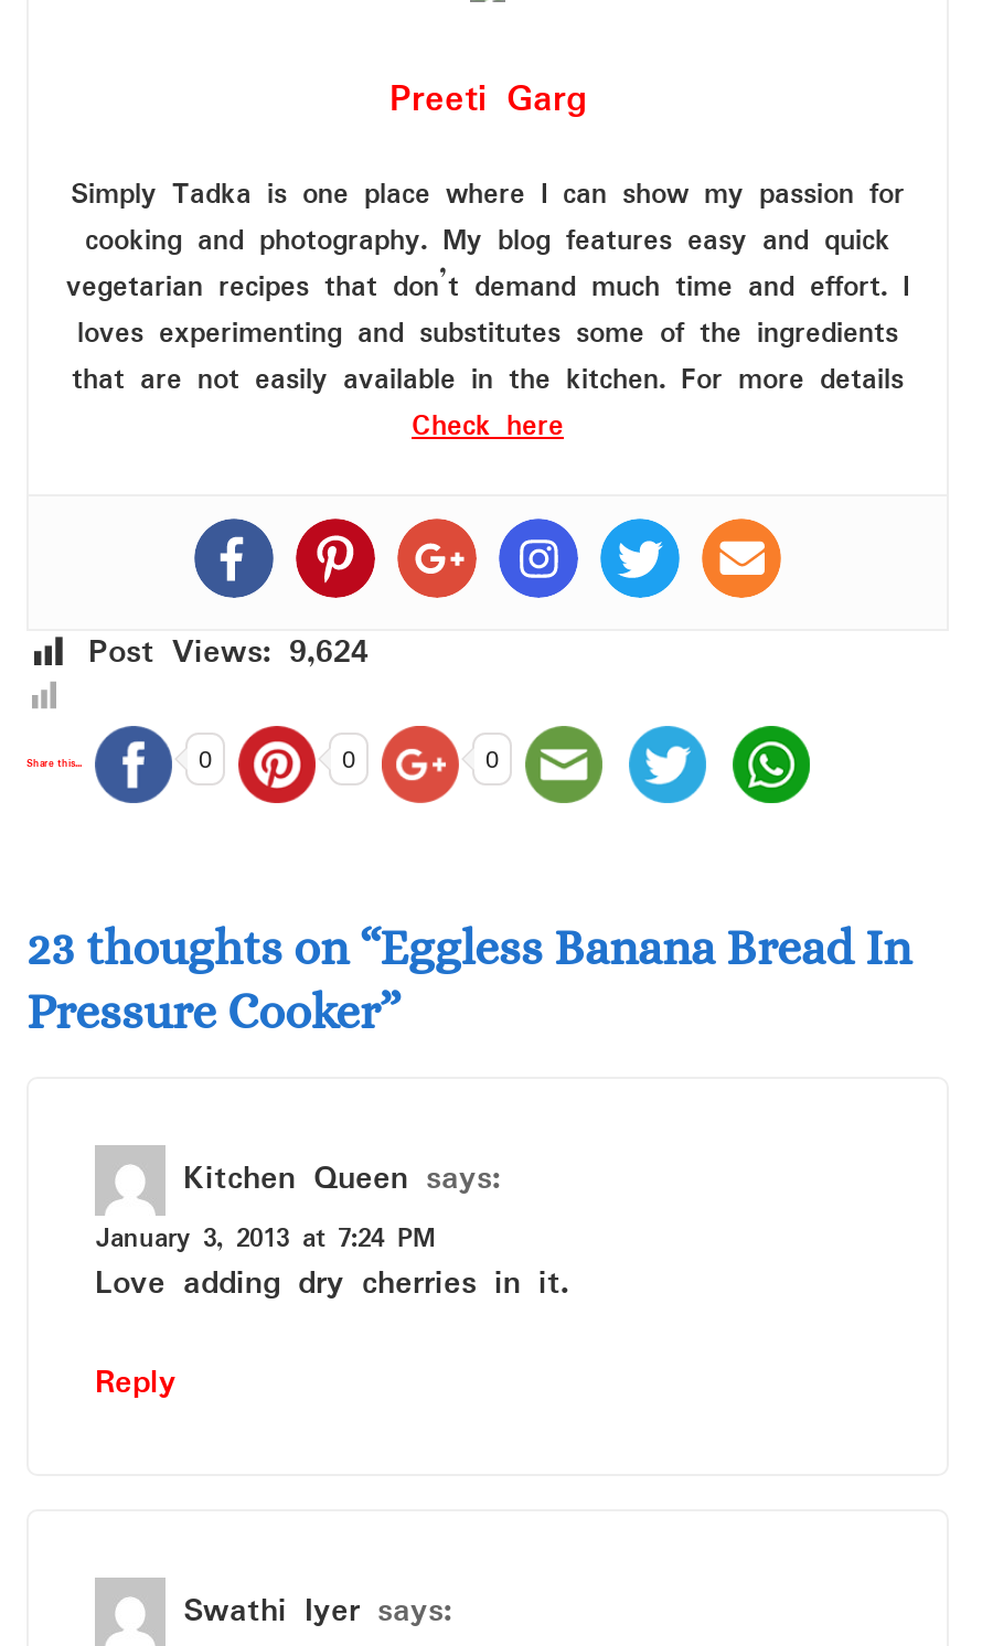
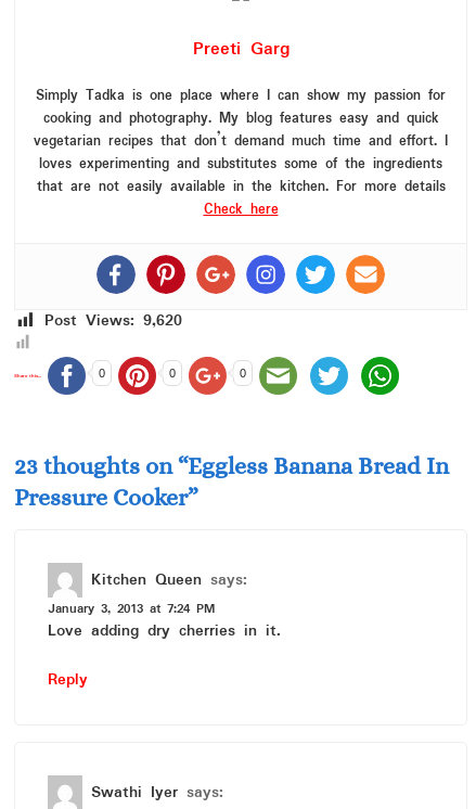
[88,627,369,680] Post Views: 9,624 -> [44,308,182,334] Post Views: 9,620

